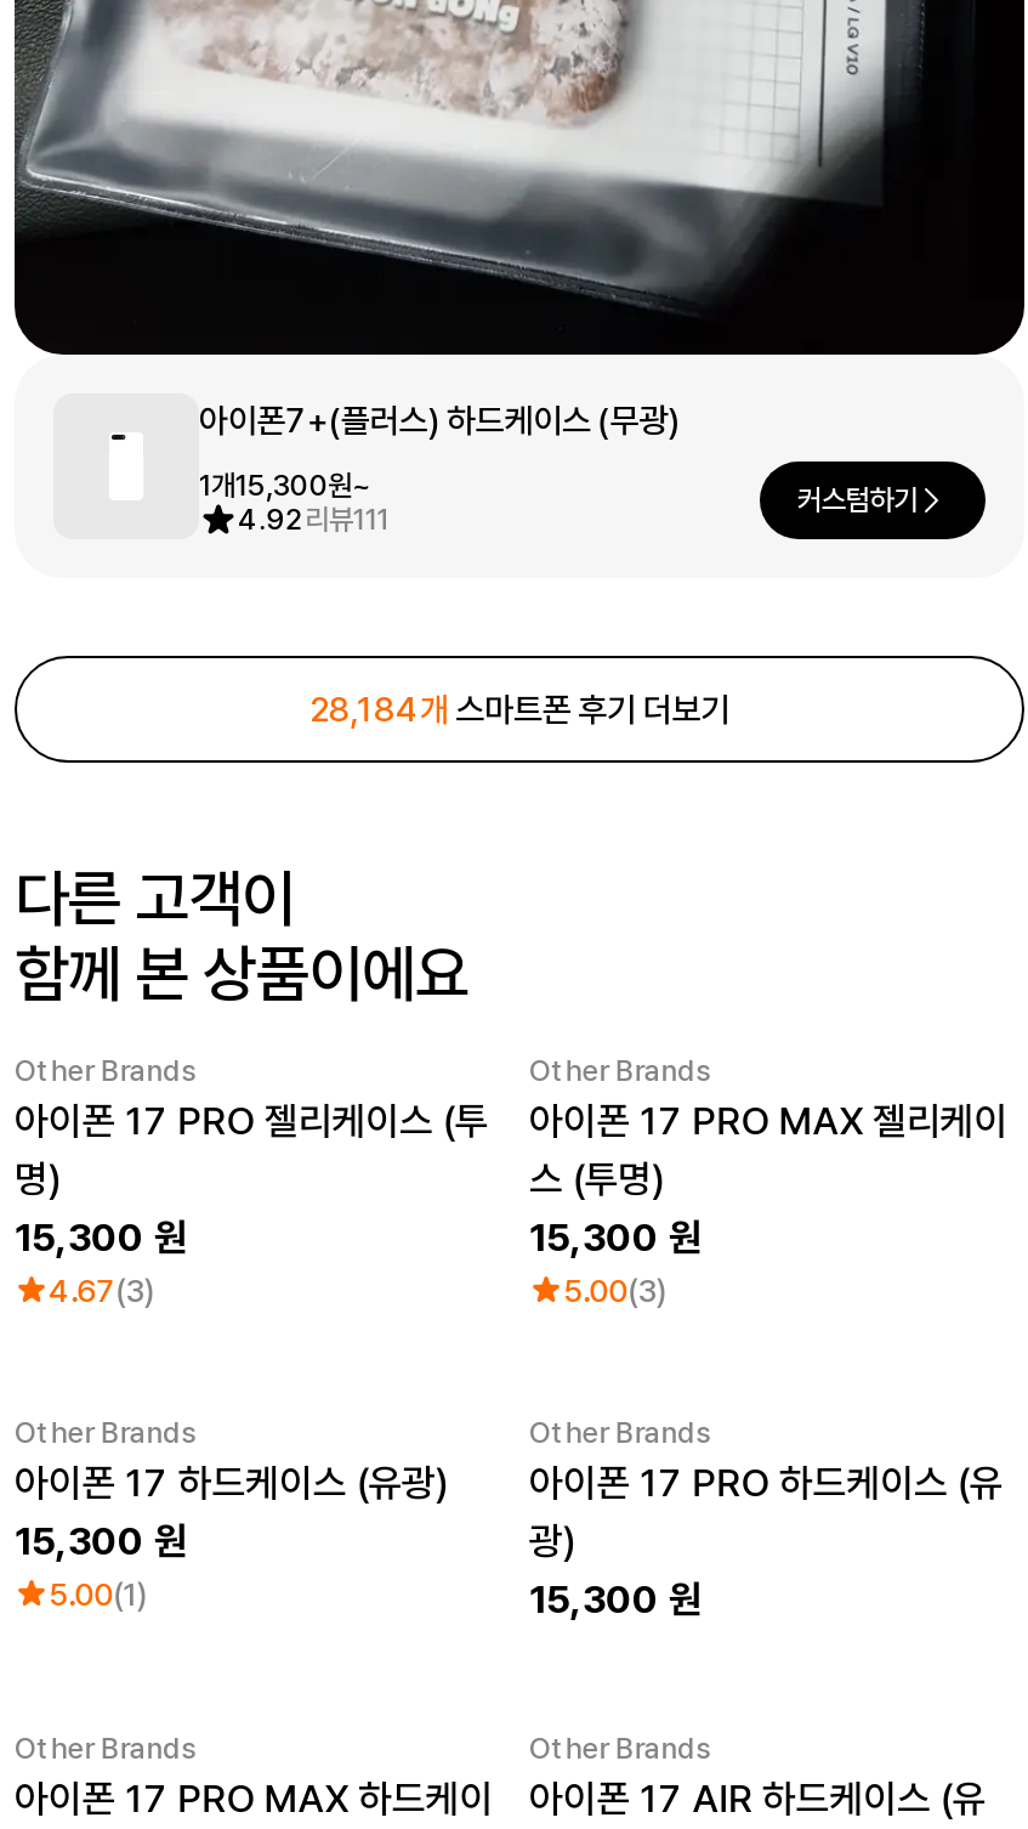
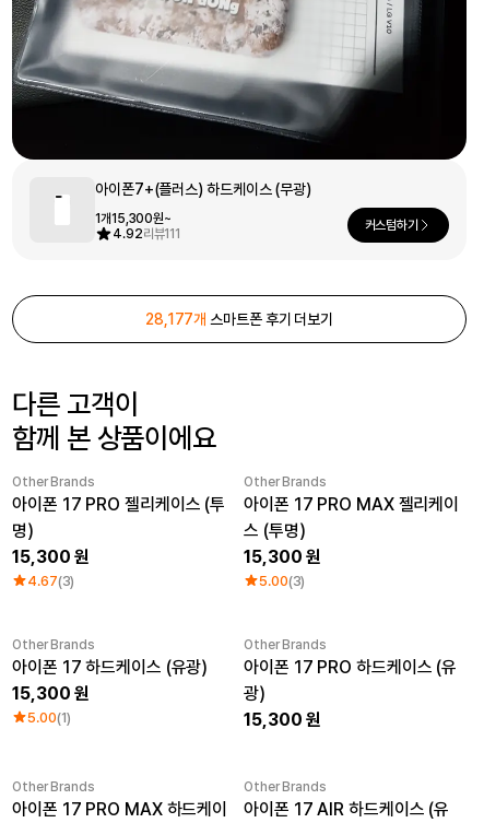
[309,689,729,728] 28,184개 스마트폰 후기 더보기 -> [145,310,333,328] 28,177개 스마트폰 후기 더보기

